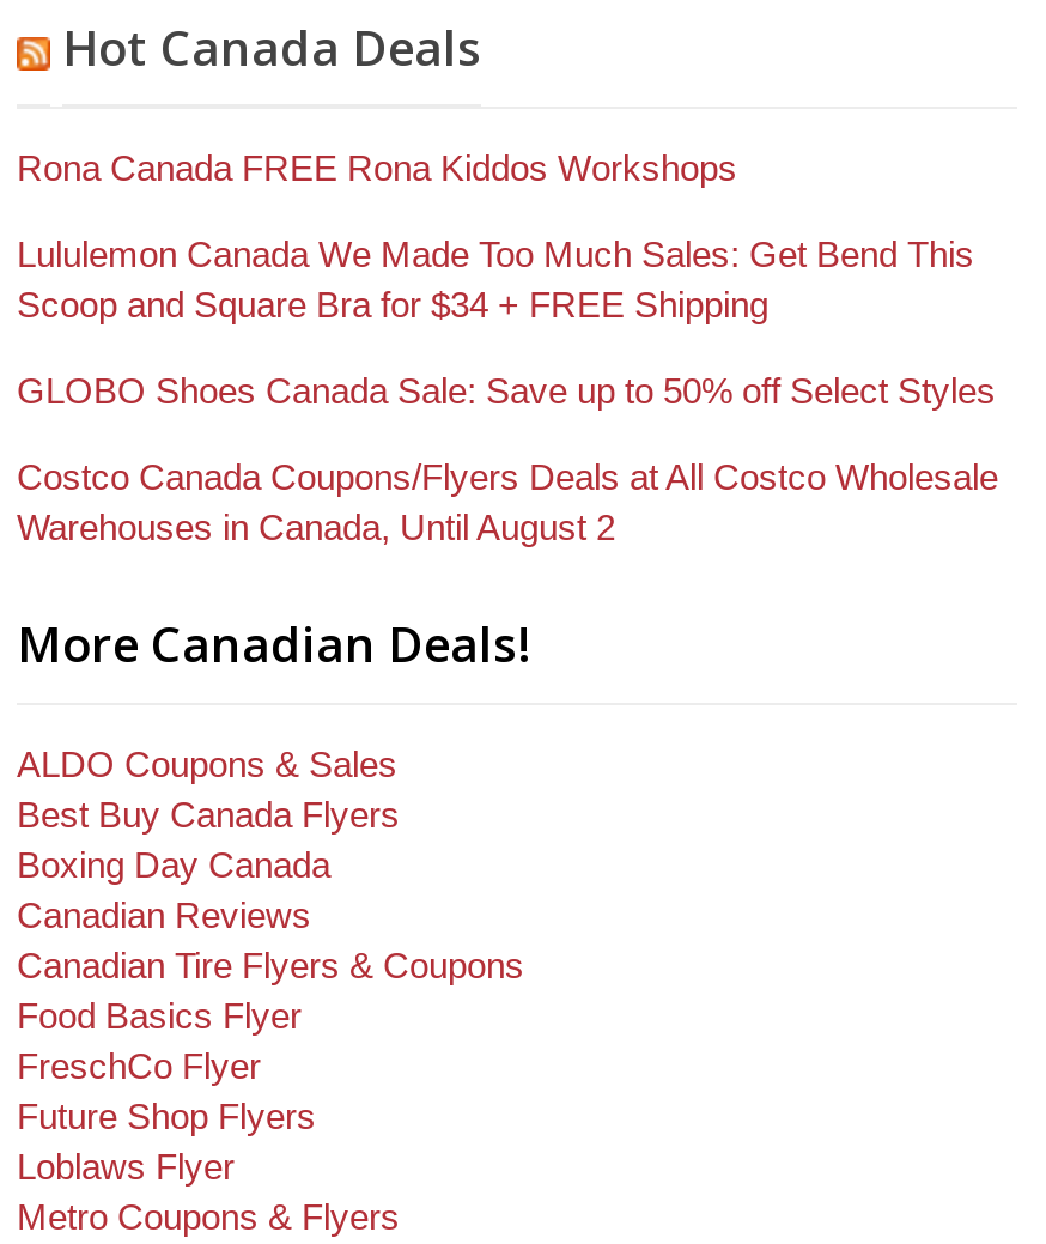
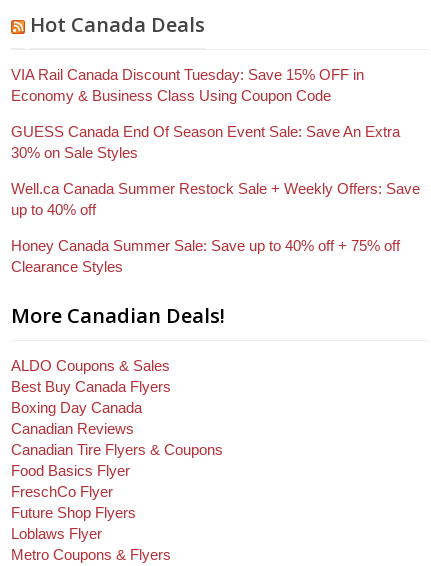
[17,148,737,189] Rona Canada FREE Rona Kiddos Workshops -> [11,66,364,104] VIA Rail Canada Discount Tuesday: Save 15% OFF in | Economy & Business Class Using Coupon Code
[17,234,974,325] Lululemon Canada We Made Too Much Sales: Get Bend This | Scoop and Square Bra for $34 + FREE Shipping -> [11,123,400,161] GUESS Canada End Of Season Event Sale: Save An Extra | 30% on Sale Styles
[17,371,996,411] GLOBO Shoes Canada Sale: Save up to 50% off Select Styles -> [11,180,420,218] Well.ca Canada Summer Restock Sale + Weekly Offers: Save | up to 40% off
[17,457,998,548] Costco Canada Coupons/Flyers Deals at All Costco Wholesale | Warehouses in Canada, Until August 2 -> [11,237,400,275] Honey Canada Summer Sale: Save up to 40% off + 75% off | Clearance Styles

